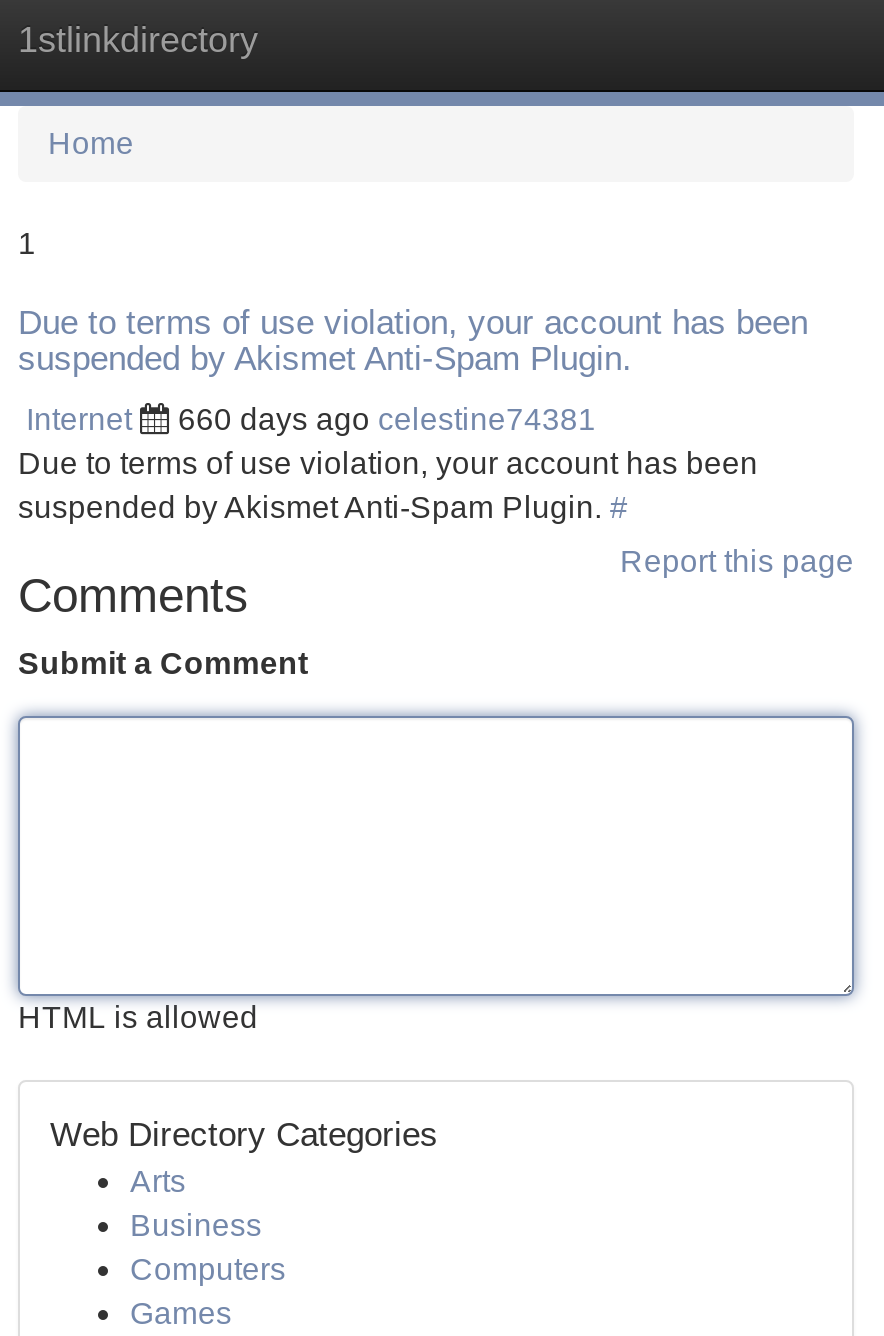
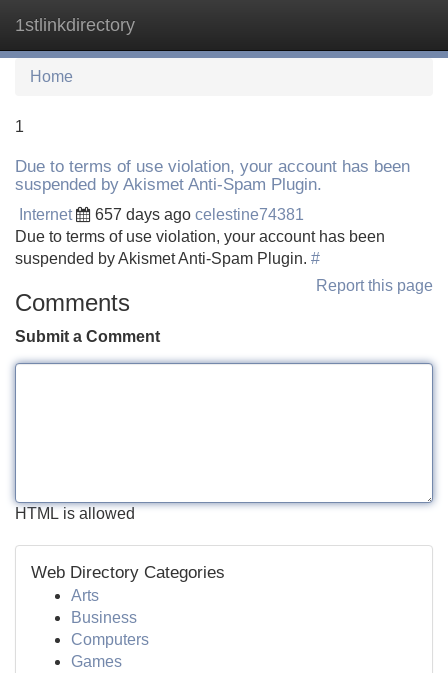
[178,402,596,436] 660 days ago celestine74381 -> [95,206,304,223] 657 days ago celestine74381

